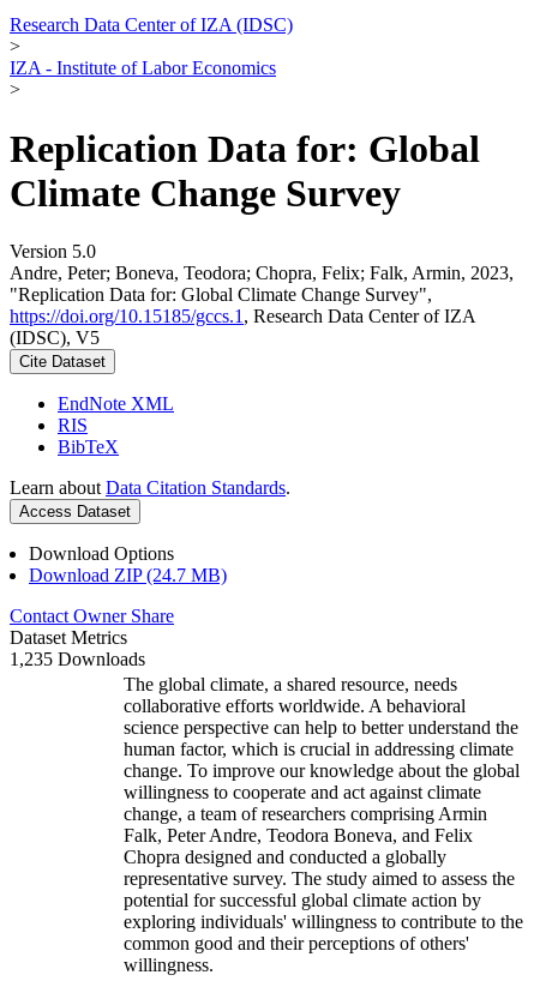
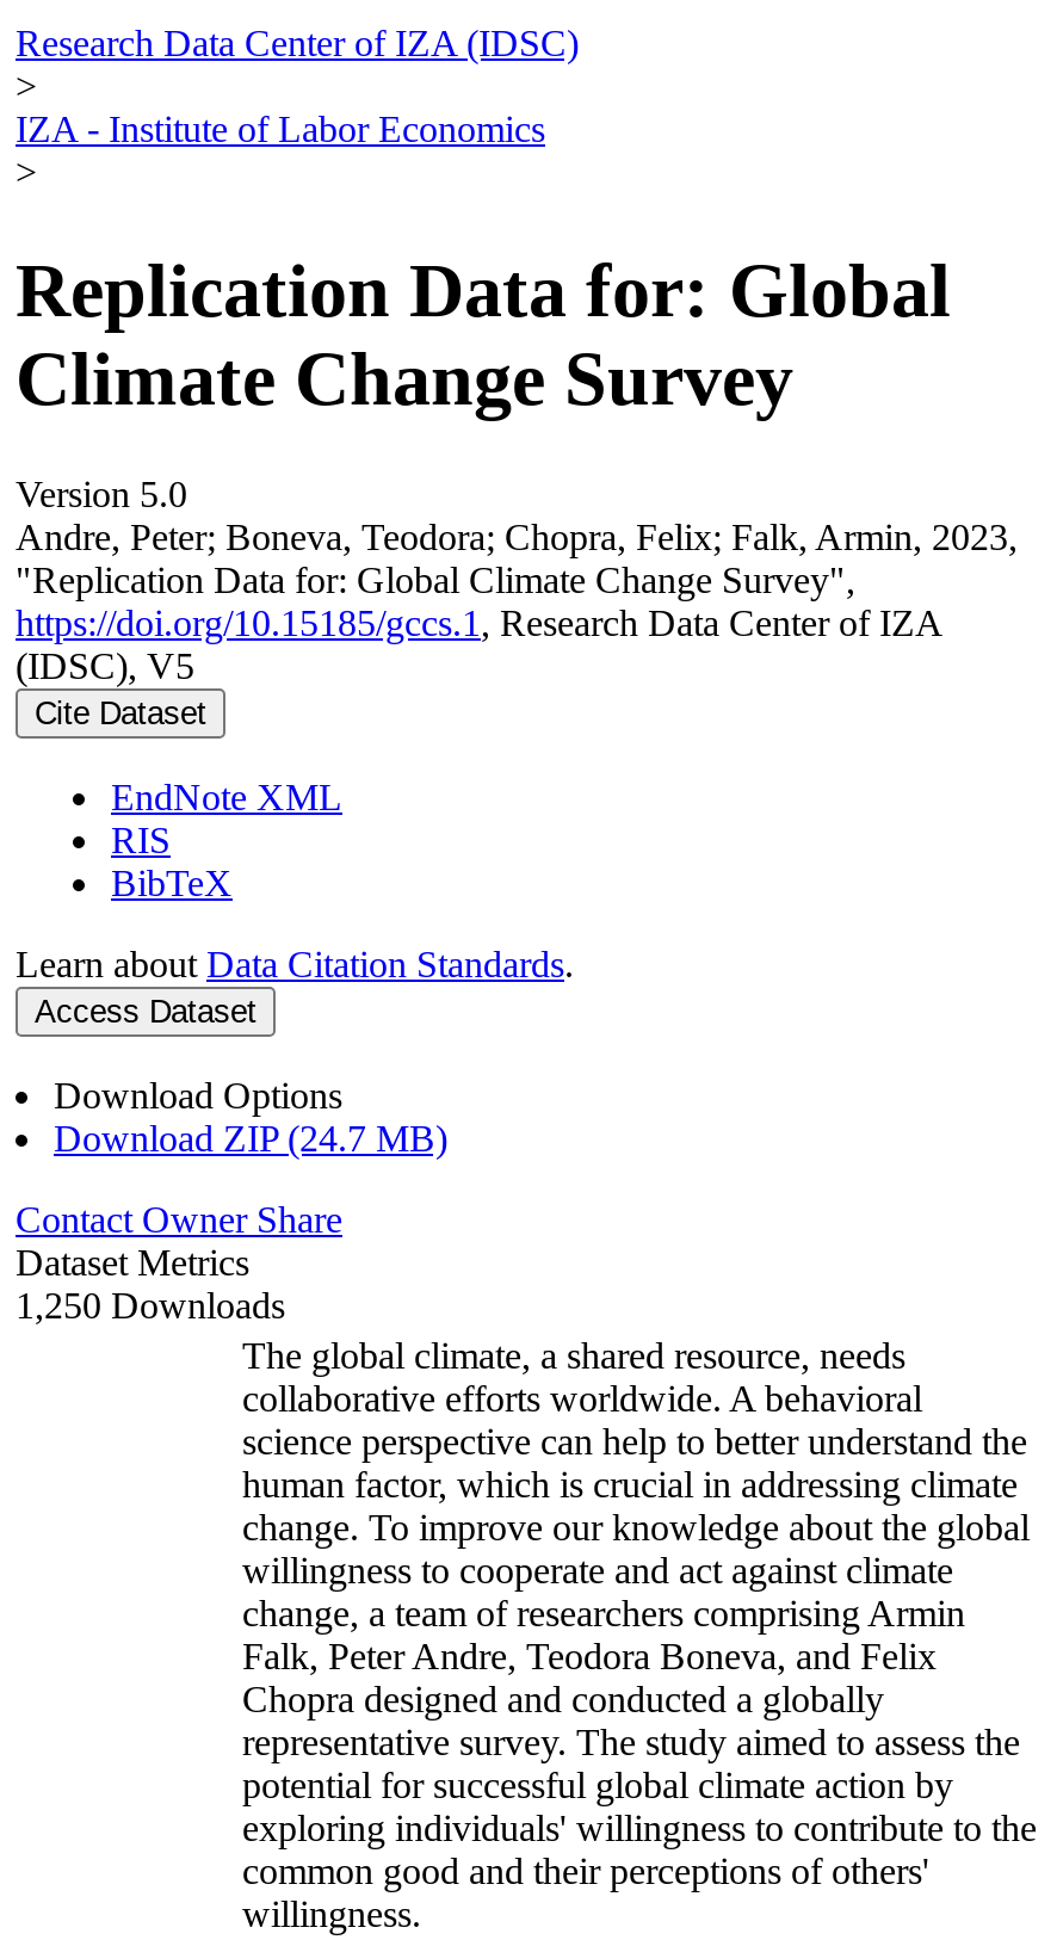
[10,649,145,670] 1,235 Downloads -> [16,1286,285,1326] 1,250 Downloads

